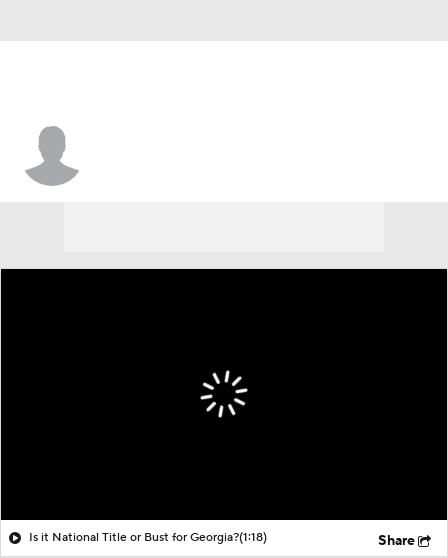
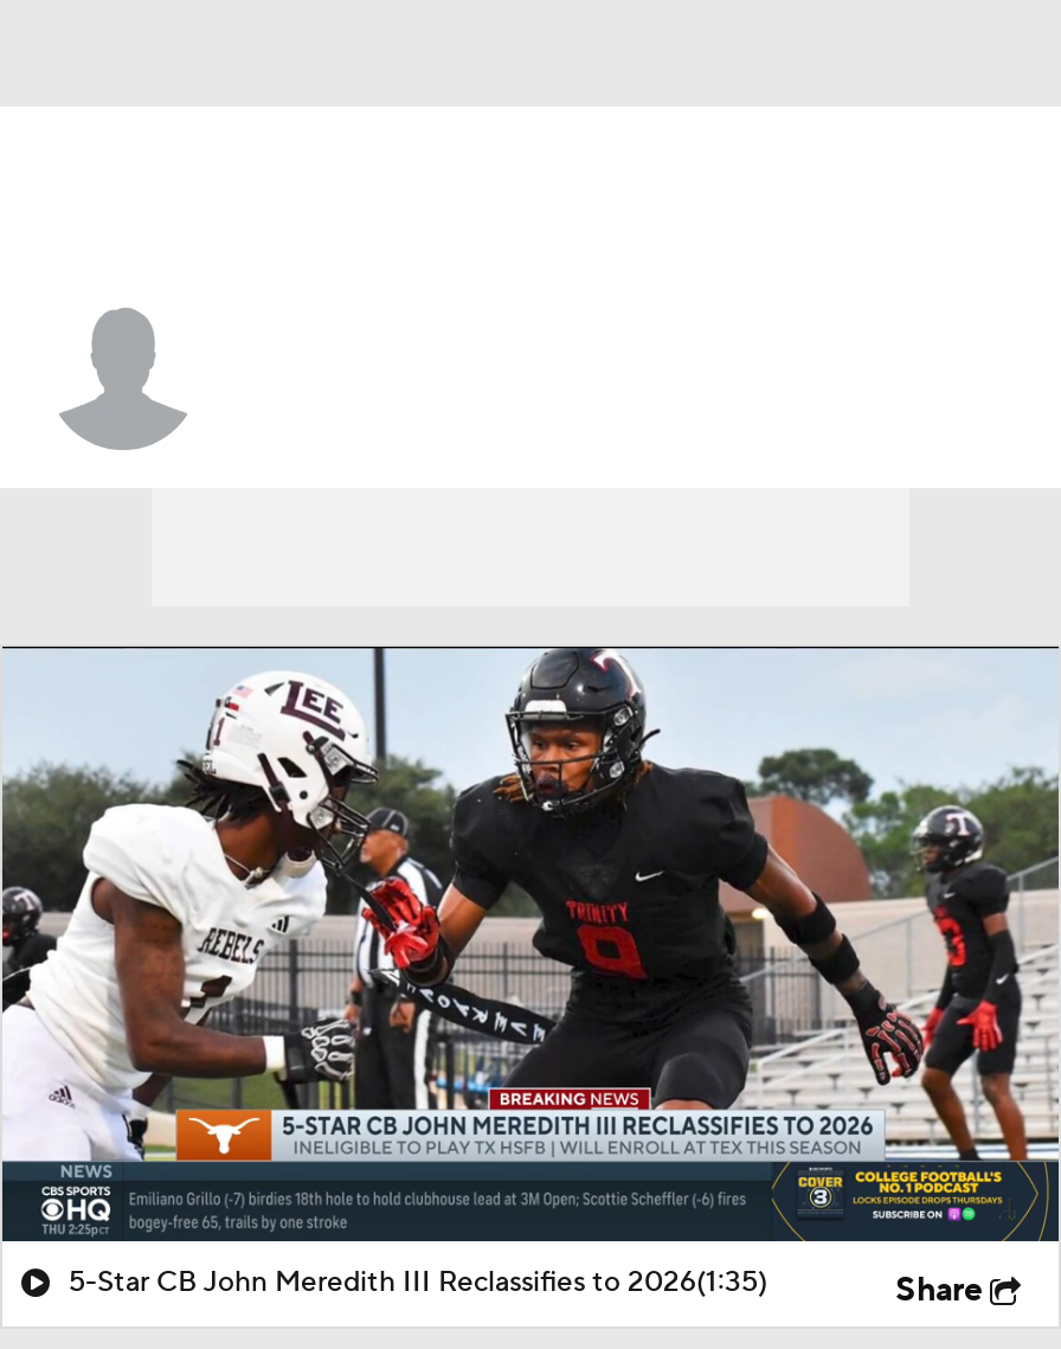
none -> [7,644,1054,1241] [image]
[29,530,267,545] Is it National Title or Bust for Georgia?(1:18) -> [69,1265,767,1300] 5-Star CB John Meredith III Reclassifies to 2026(1:35)

